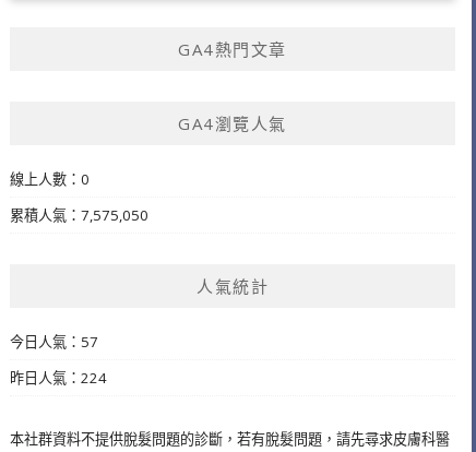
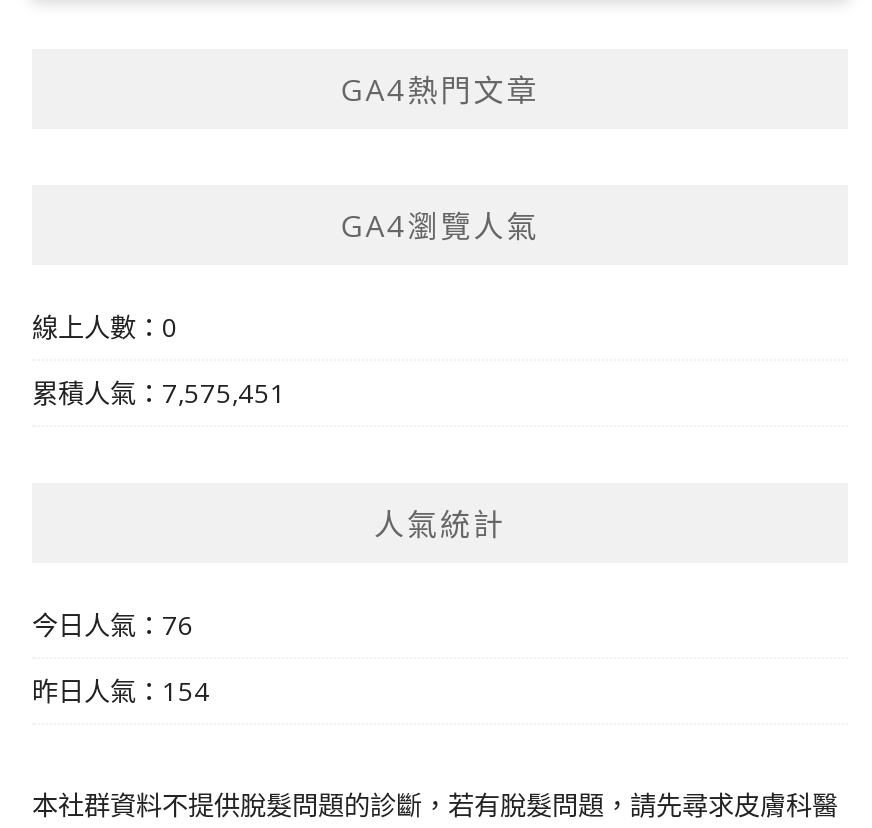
[10,205,148,225] 累積人氣：7,575,050 -> [32,376,286,412] 累積人氣：7,575,451
[10,332,98,352] 今日人氣：57 -> [32,608,194,644] 今日人氣：76
[10,368,107,388] 昨日人氣：224 -> [32,674,210,710] 昨日人氣：154

